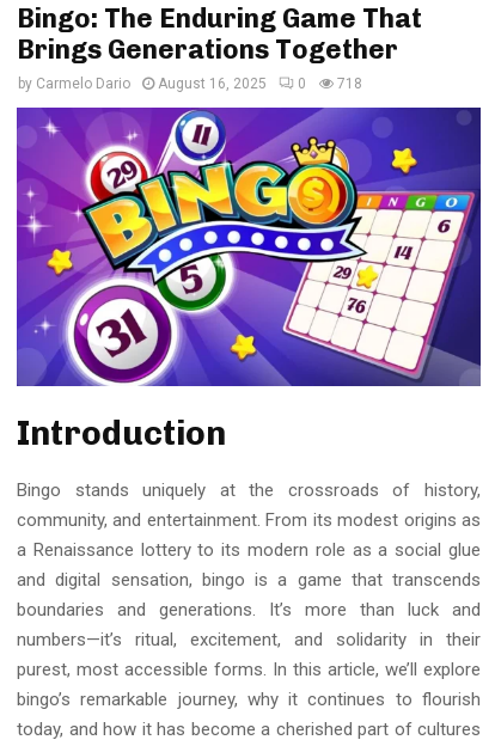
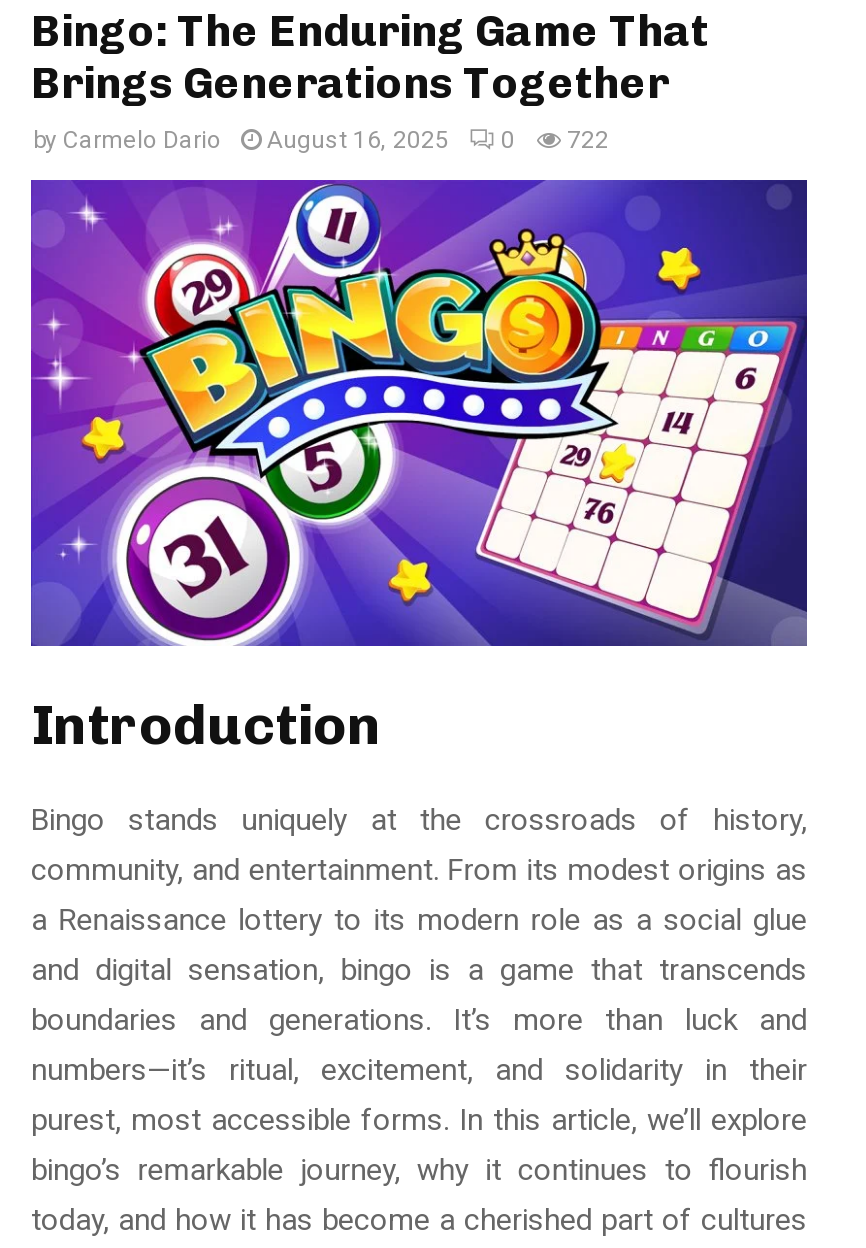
[18,75,362,92] by Carmelo Dario August 16, 2025 0 718 -> [33,126,609,154] by Carmelo Dario August 16, 2025 0 722

